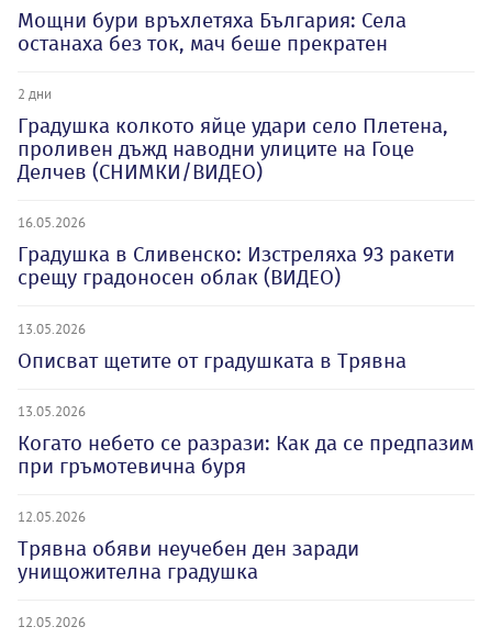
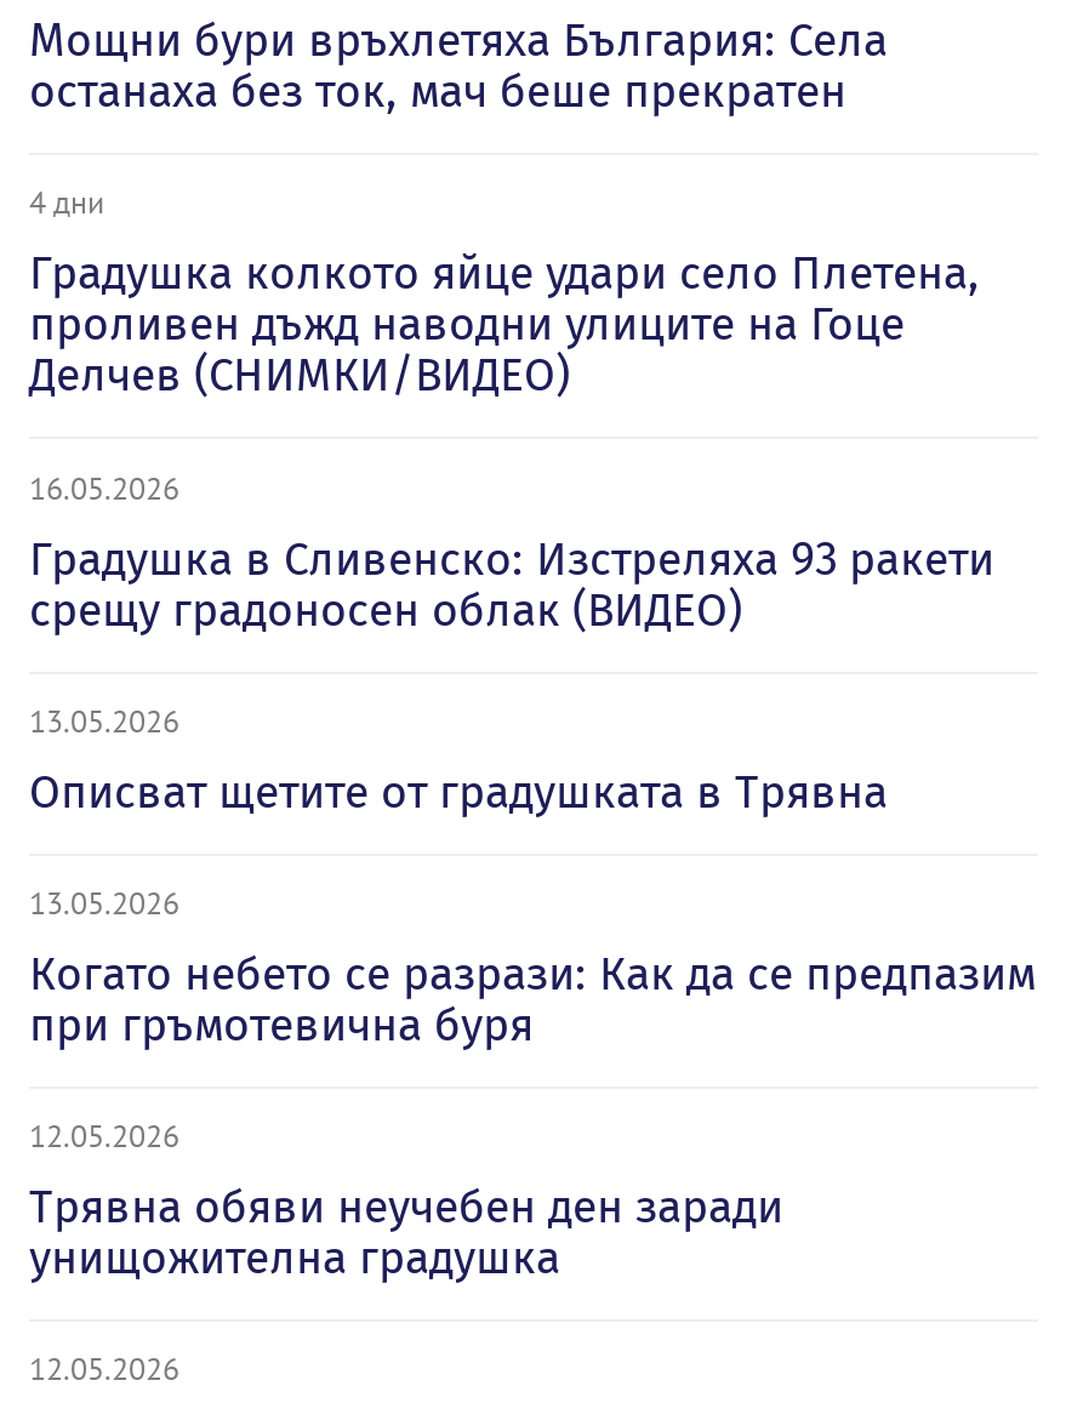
[18,85,52,102] 2 дни -> [29,182,104,221] 4 дни

